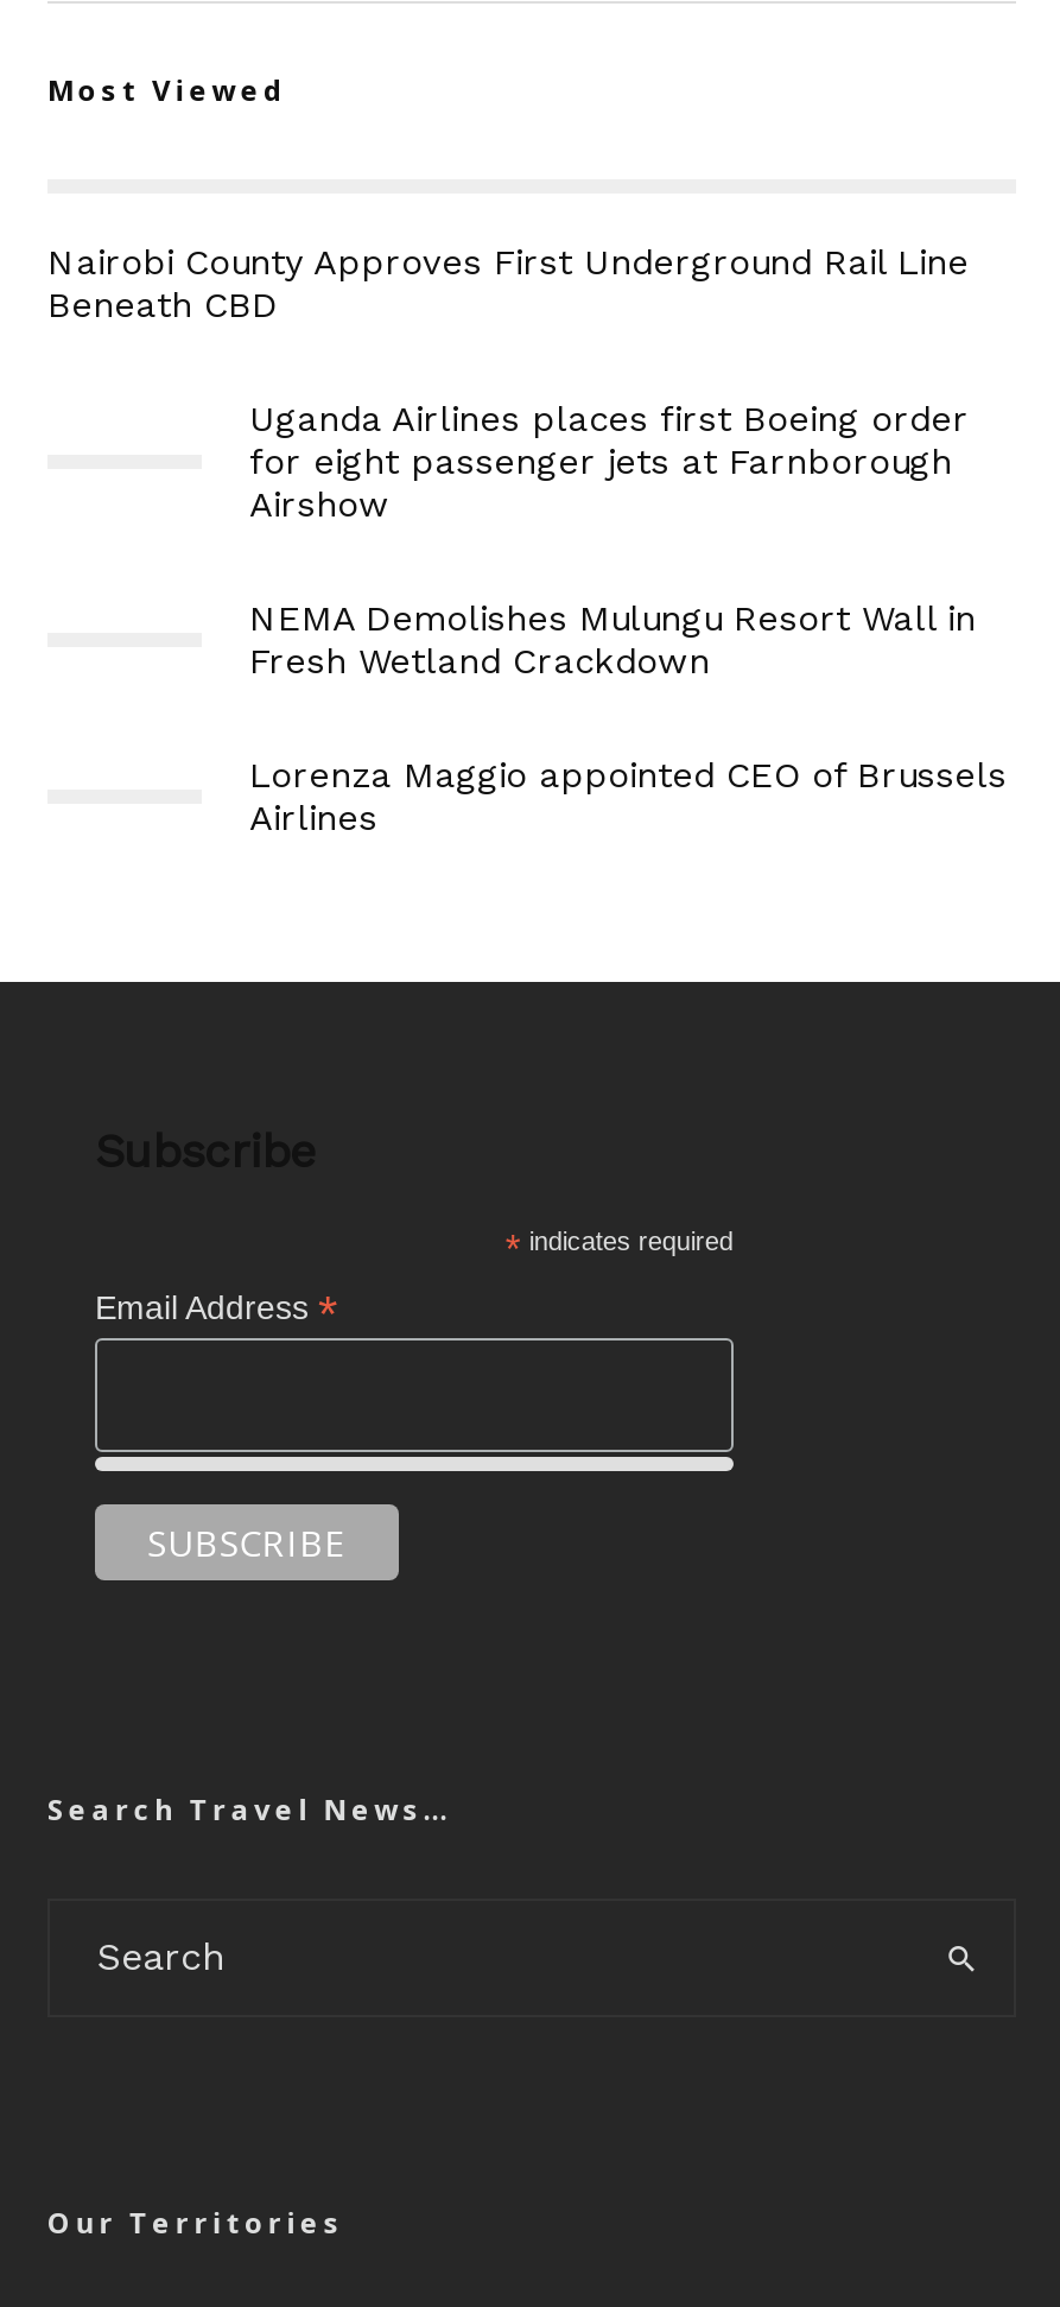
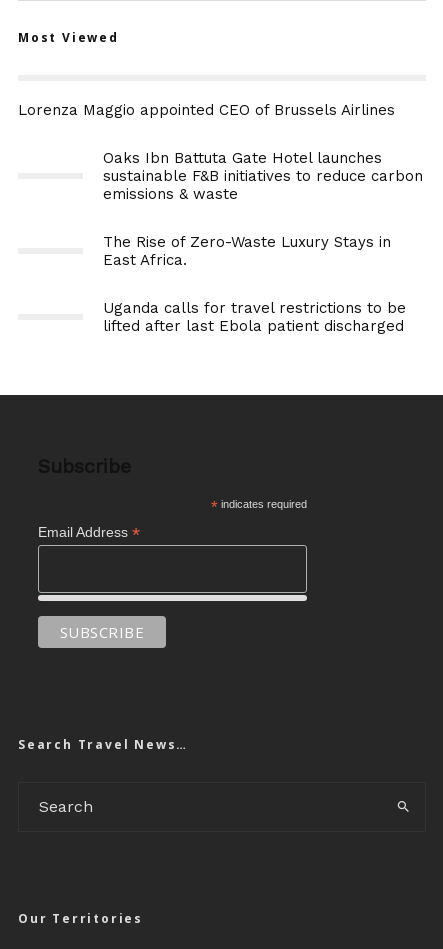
[47,241,969,326] Nairobi County Approves First Underground Rail Line | Beneath CBD -> [18,101,395,119] Lorenza Maggio appointed CEO of Brussels Airlines
[249,398,969,526] Uganda Airlines places first Boeing order | for eight passenger jets at Farnborough | Airshow -> [103,149,423,203] Oaks Ibn Battuta Gate Hotel launches | sustainable F&B initiatives to reduce carbon | emissions & waste
[249,597,976,682] NEMA Demolishes Mulungu Resort Wall in | Fresh Wetland Crackdown -> [103,233,391,269] The Rise of Zero-Waste Luxury Stays in | East Africa.
[249,754,1007,839] Lorenza Maggio appointed CEO of Brussels | Airlines -> [103,299,406,335] Uganda calls for travel restrictions to be | lifted after last Ebola patient discharged

